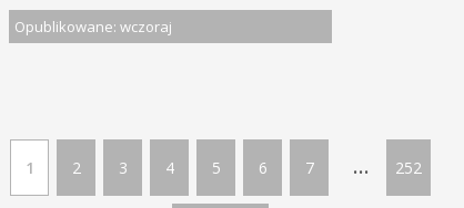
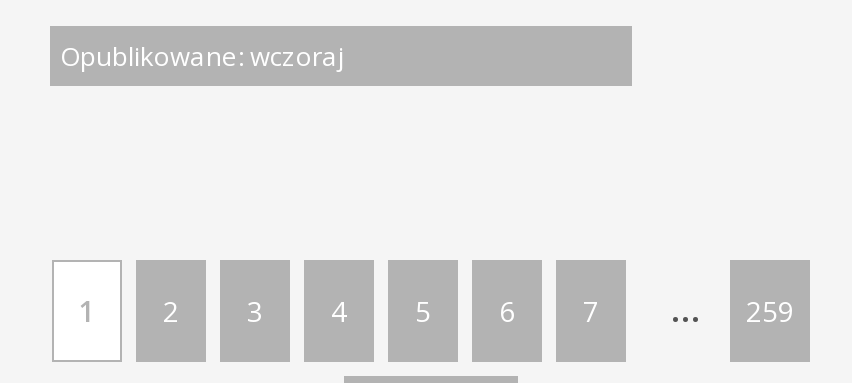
[395,158,422,179] 252 -> [746,293,794,331] 259

